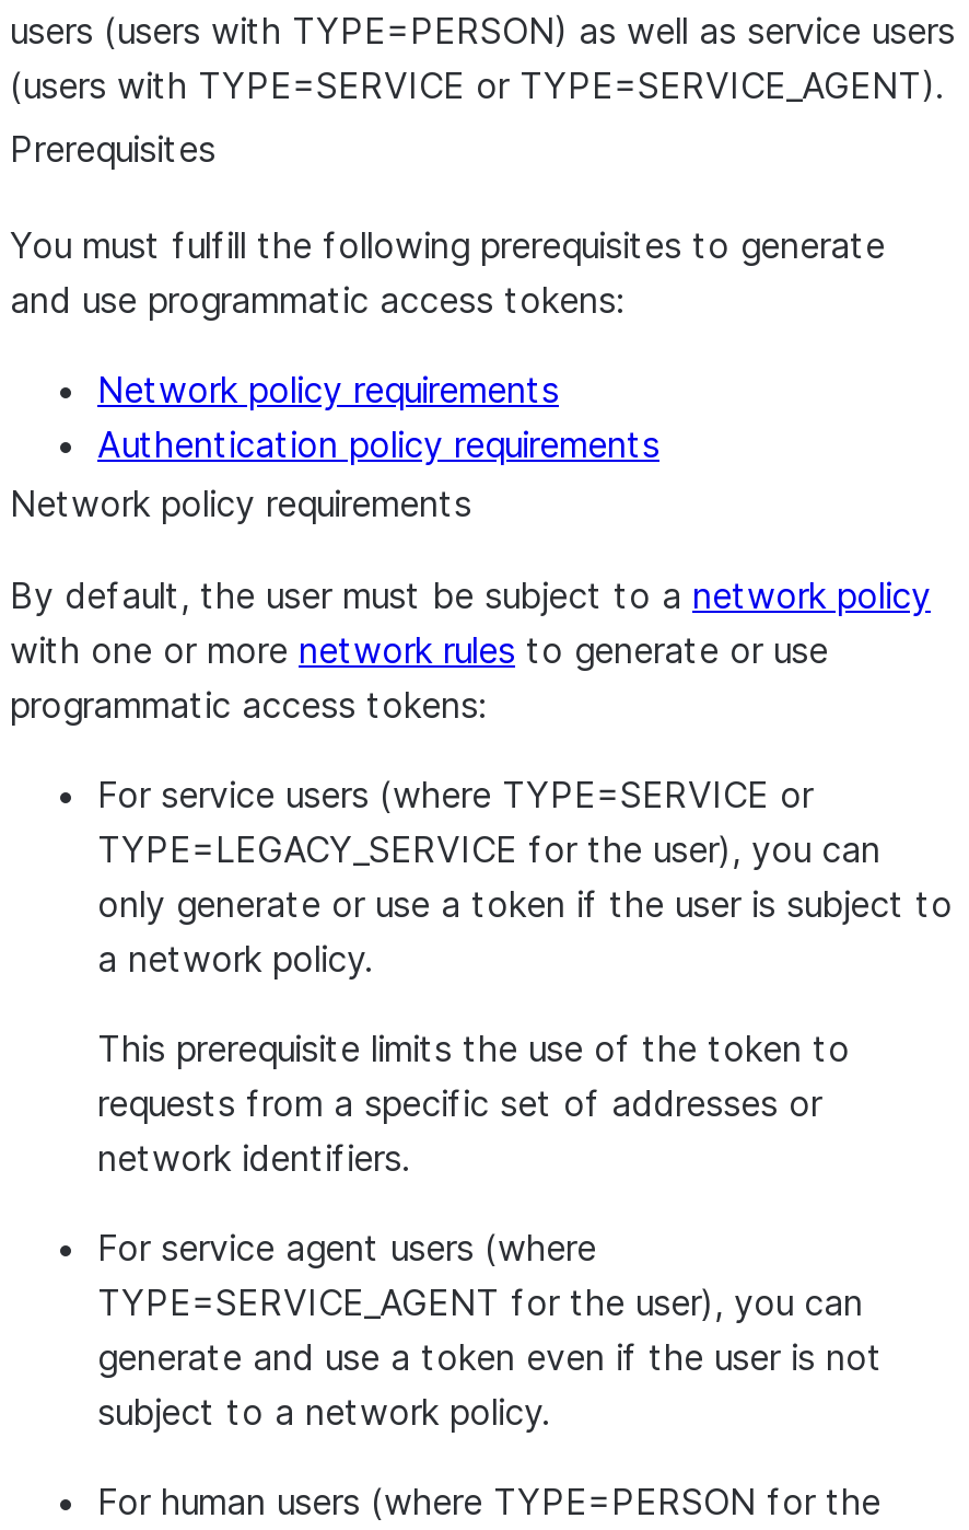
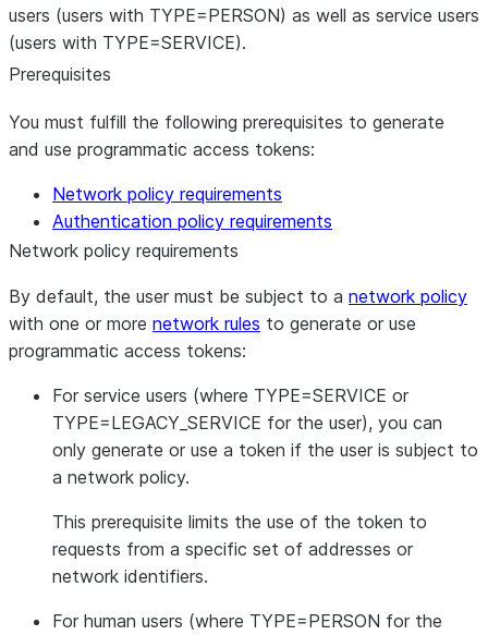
[10,63,944,107] (users with TYPE=SERVICE or TYPE=SERVICE_AGENT). -> [9,32,246,53] (users with TYPE=SERVICE).
[97,1226,883,1434] For service agent users (where | TYPE=SERVICE_AGENT for the user), you can | generate and use a token even if the user is not | subject to a network policy. -> none

